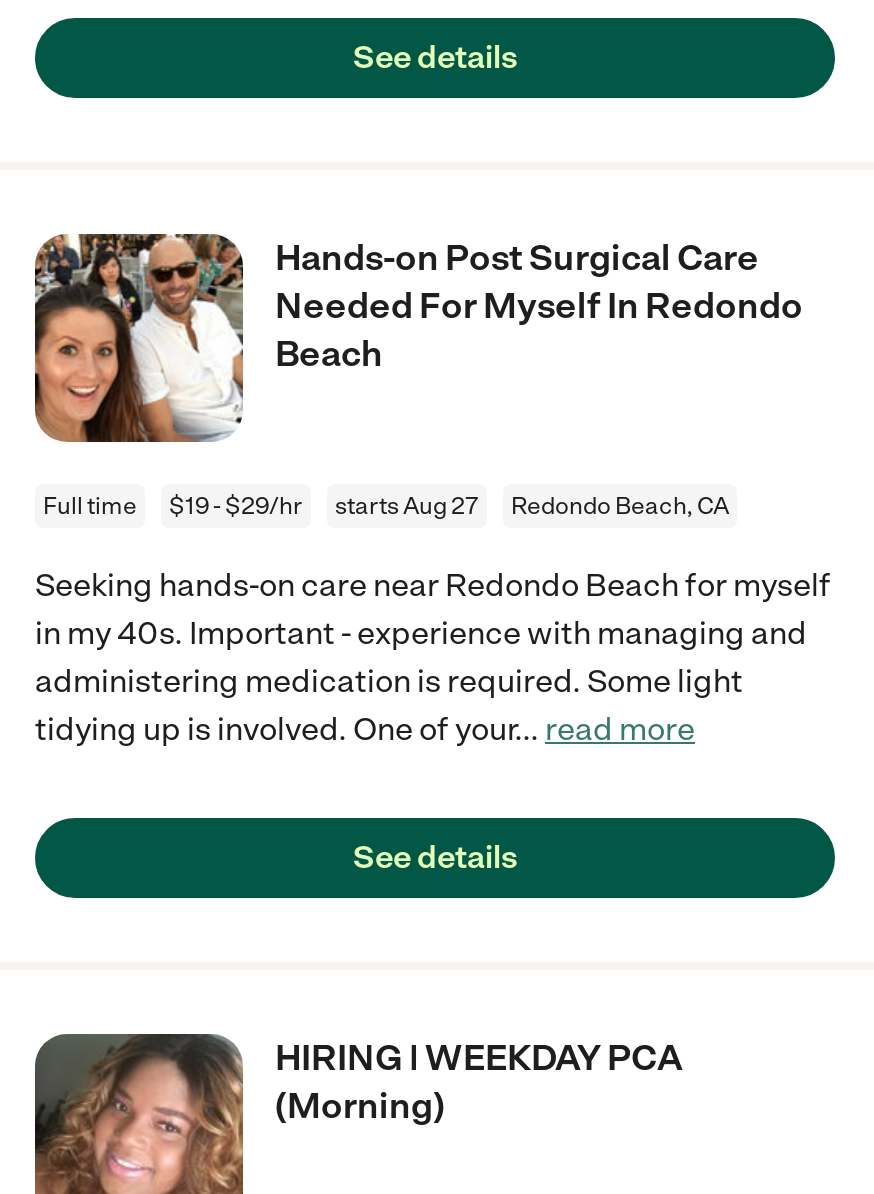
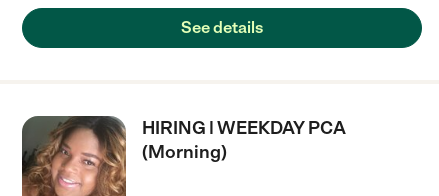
[33,234,803,444] [image] | Hands-on Post Surgical Care | Needed For Myself In Redondo | Beach -> none
[35,491,831,875] Full time | $19 - $29/hr | starts Aug 27 | Redondo Beach, CA | Seeking hands-on care near Redondo Beach for myself | in my 40s. Important - experience with managing and | administering medication is required. Some light | tidying up is involved. One of your... read more | See details -> none

